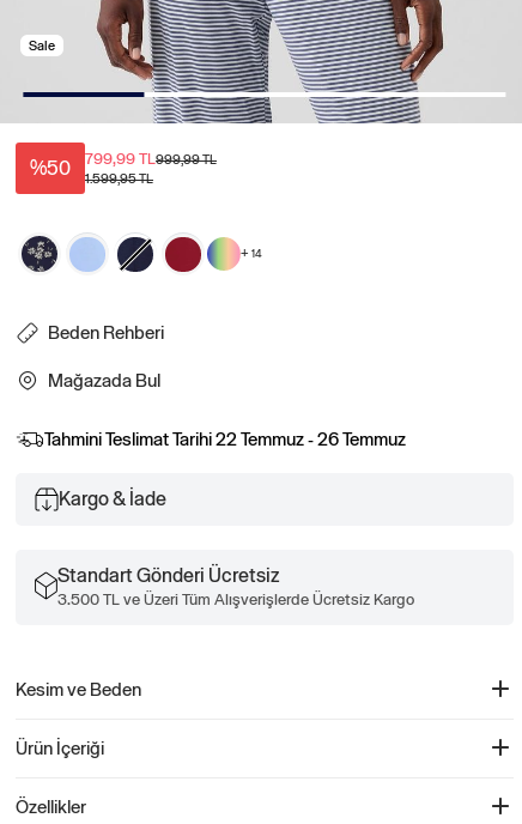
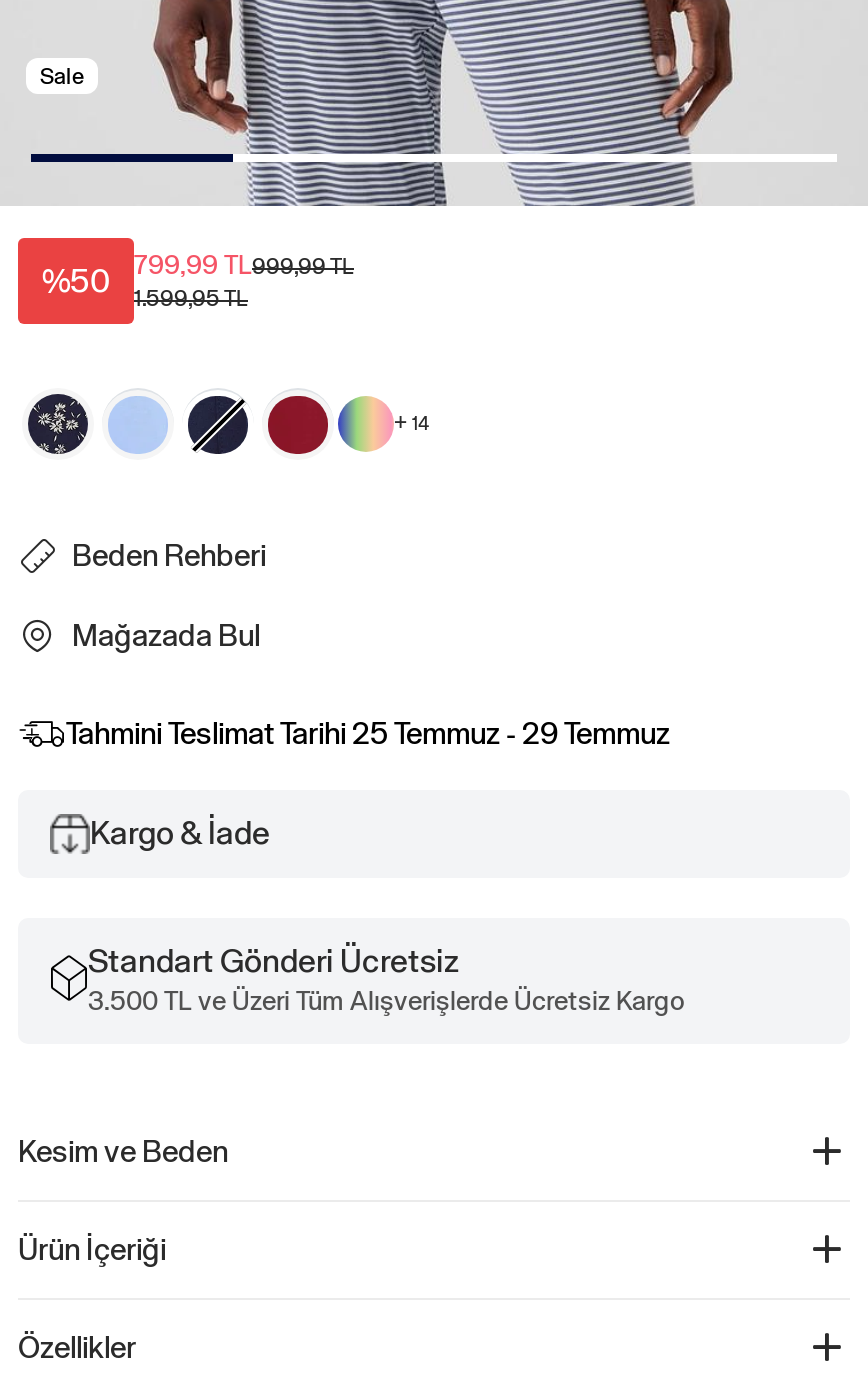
[44,429,406,449] Tahmini Teslimat Tarihi 22 Temmuz - 26 Temmuz -> [66,716,670,750] Tahmini Teslimat Tarihi 25 Temmuz - 29 Temmuz

